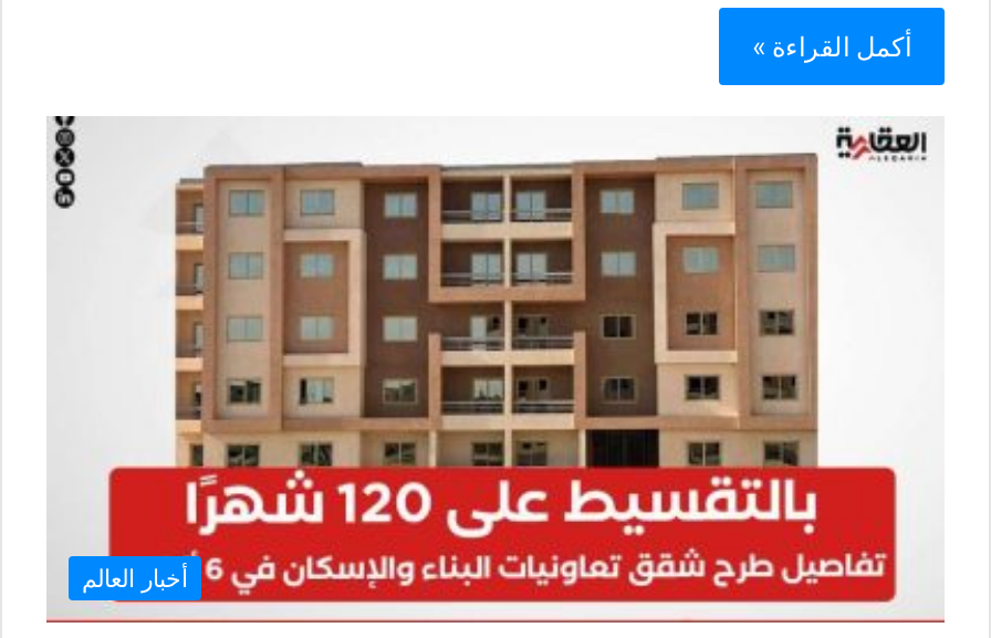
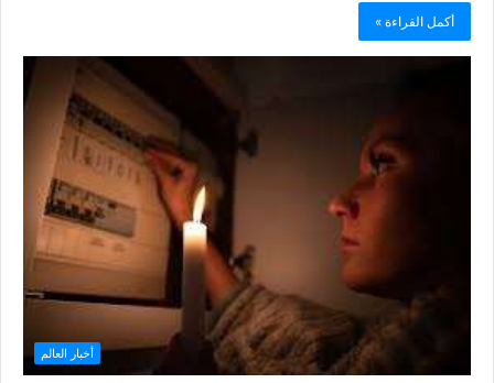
[46,116,945,625] [image] -> [22,55,472,376] [image]

